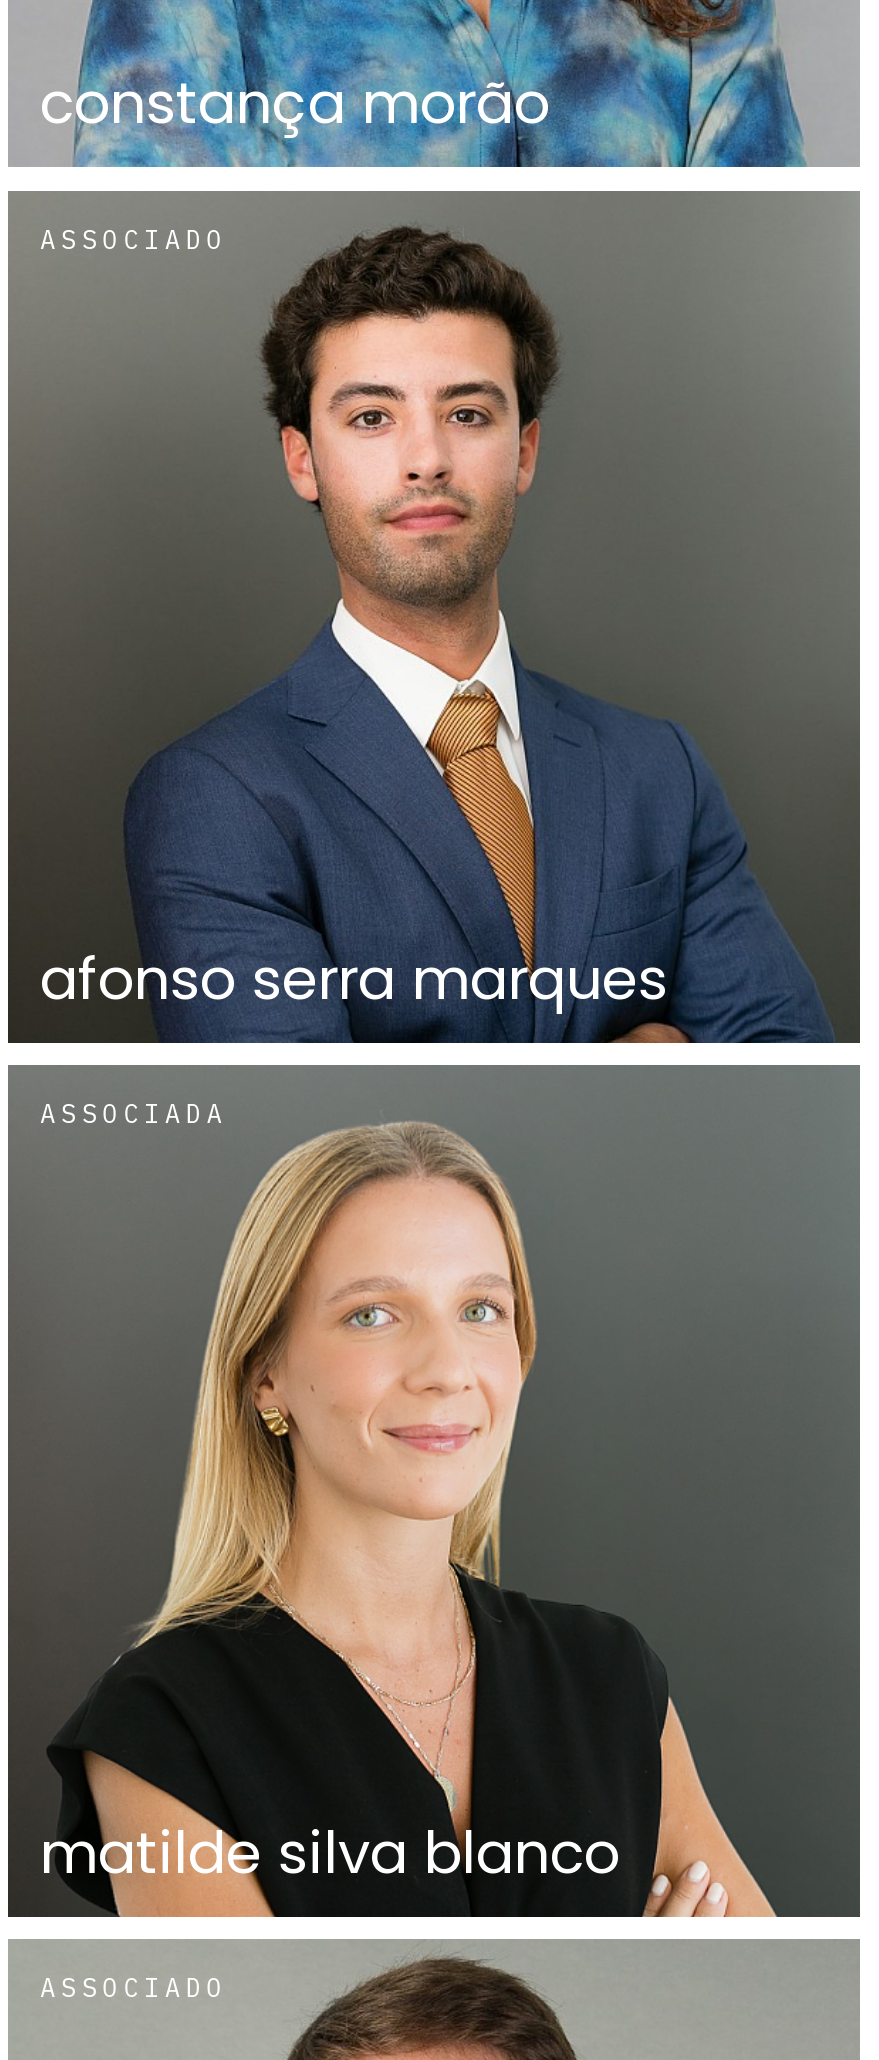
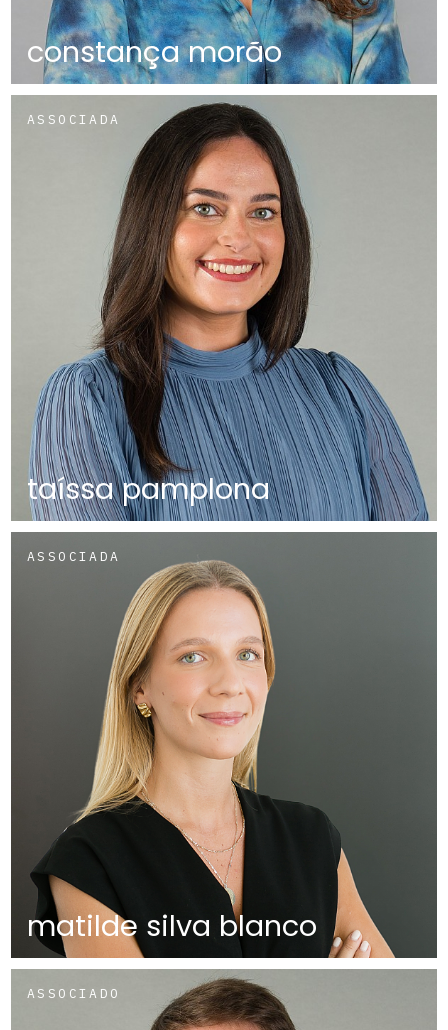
[8,194,860,1044] [image] | ASSOCIADO -> [12,98,436,522] [image] | ASSOCIADA
[40,938,668,1018] afonso serra marques -> [27,469,270,509] taíssa pamplona

